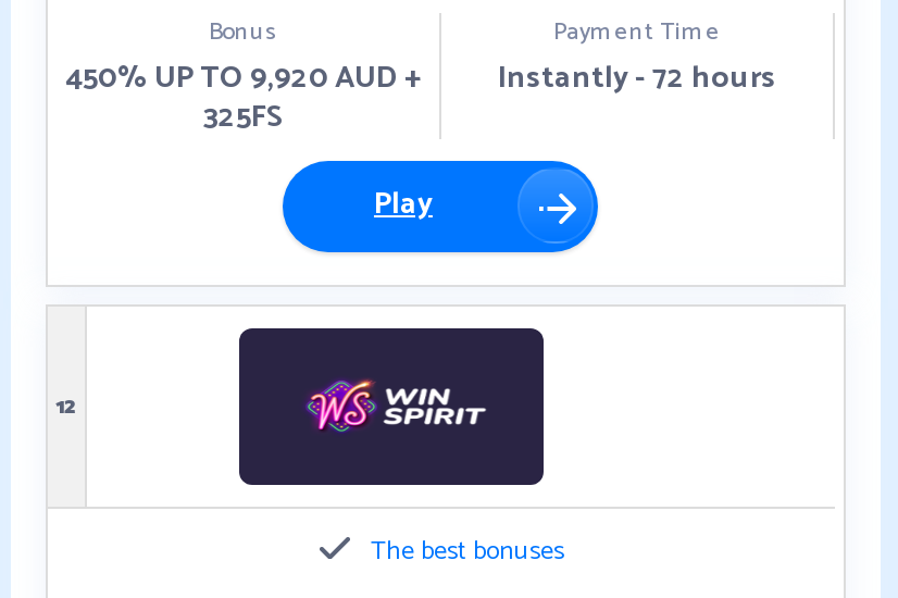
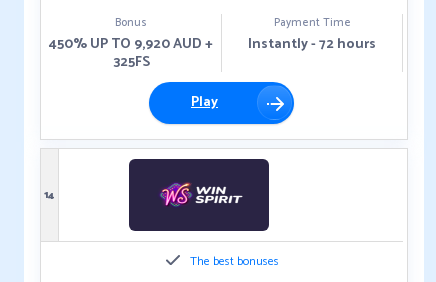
[55,390,77,424] 12 -> [44,187,55,203] 14

